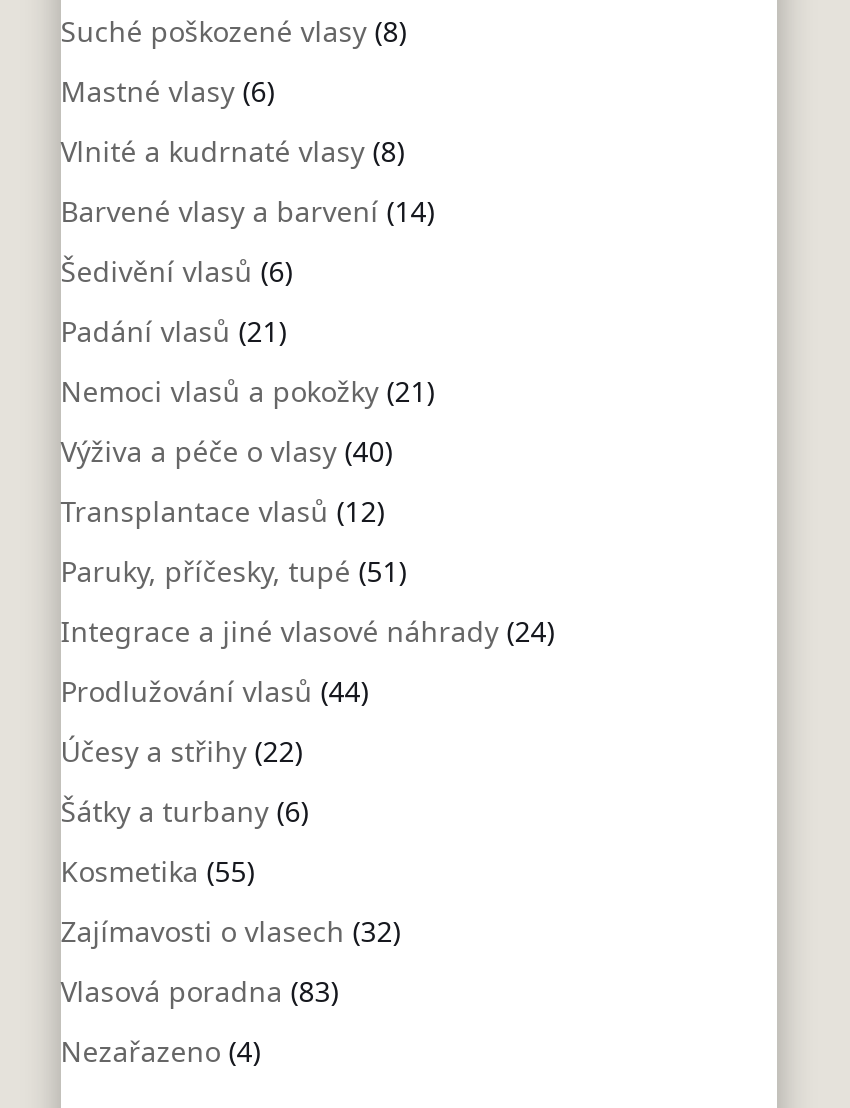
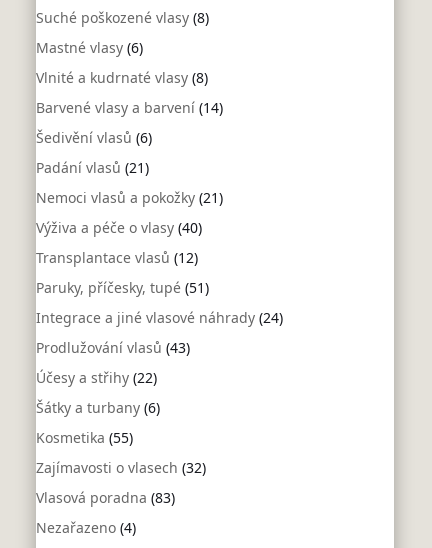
[61,672,369,710] Prodlužování vlasů (44) -> [36,338,190,357] Prodlužování vlasů (43)

